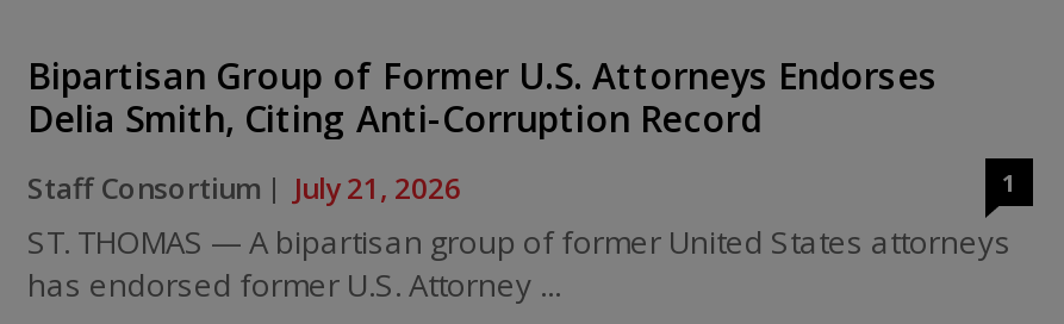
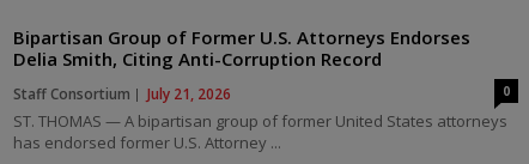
[1002,167,1016,200] 1 -> [503,83,510,100] 0

